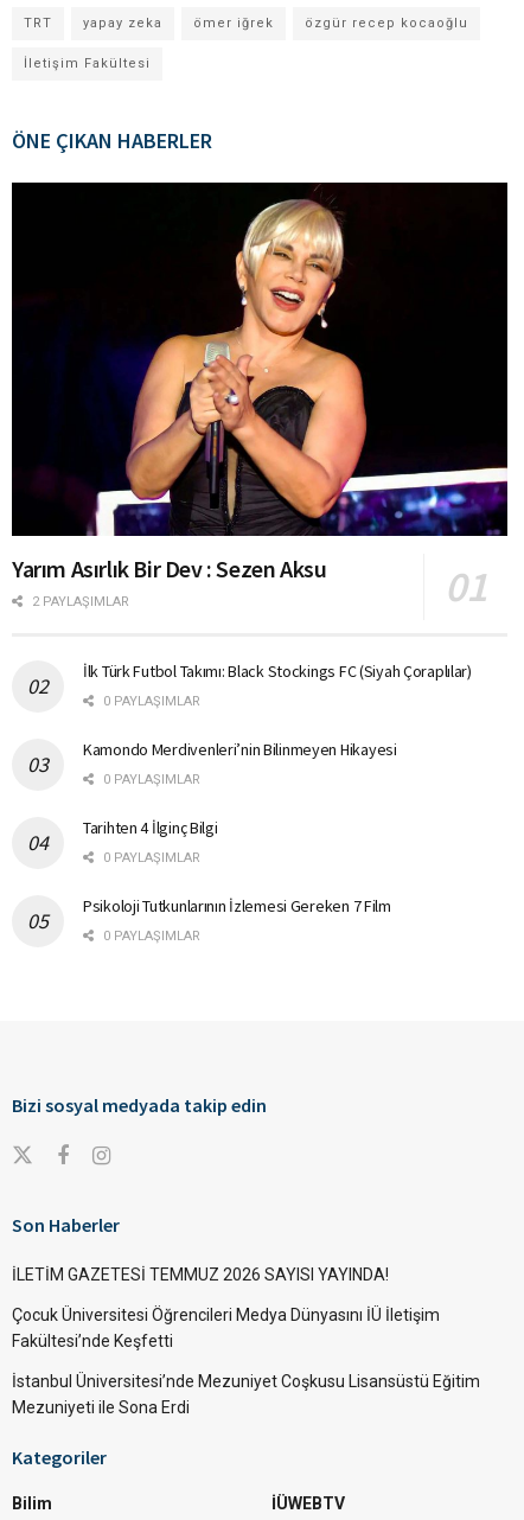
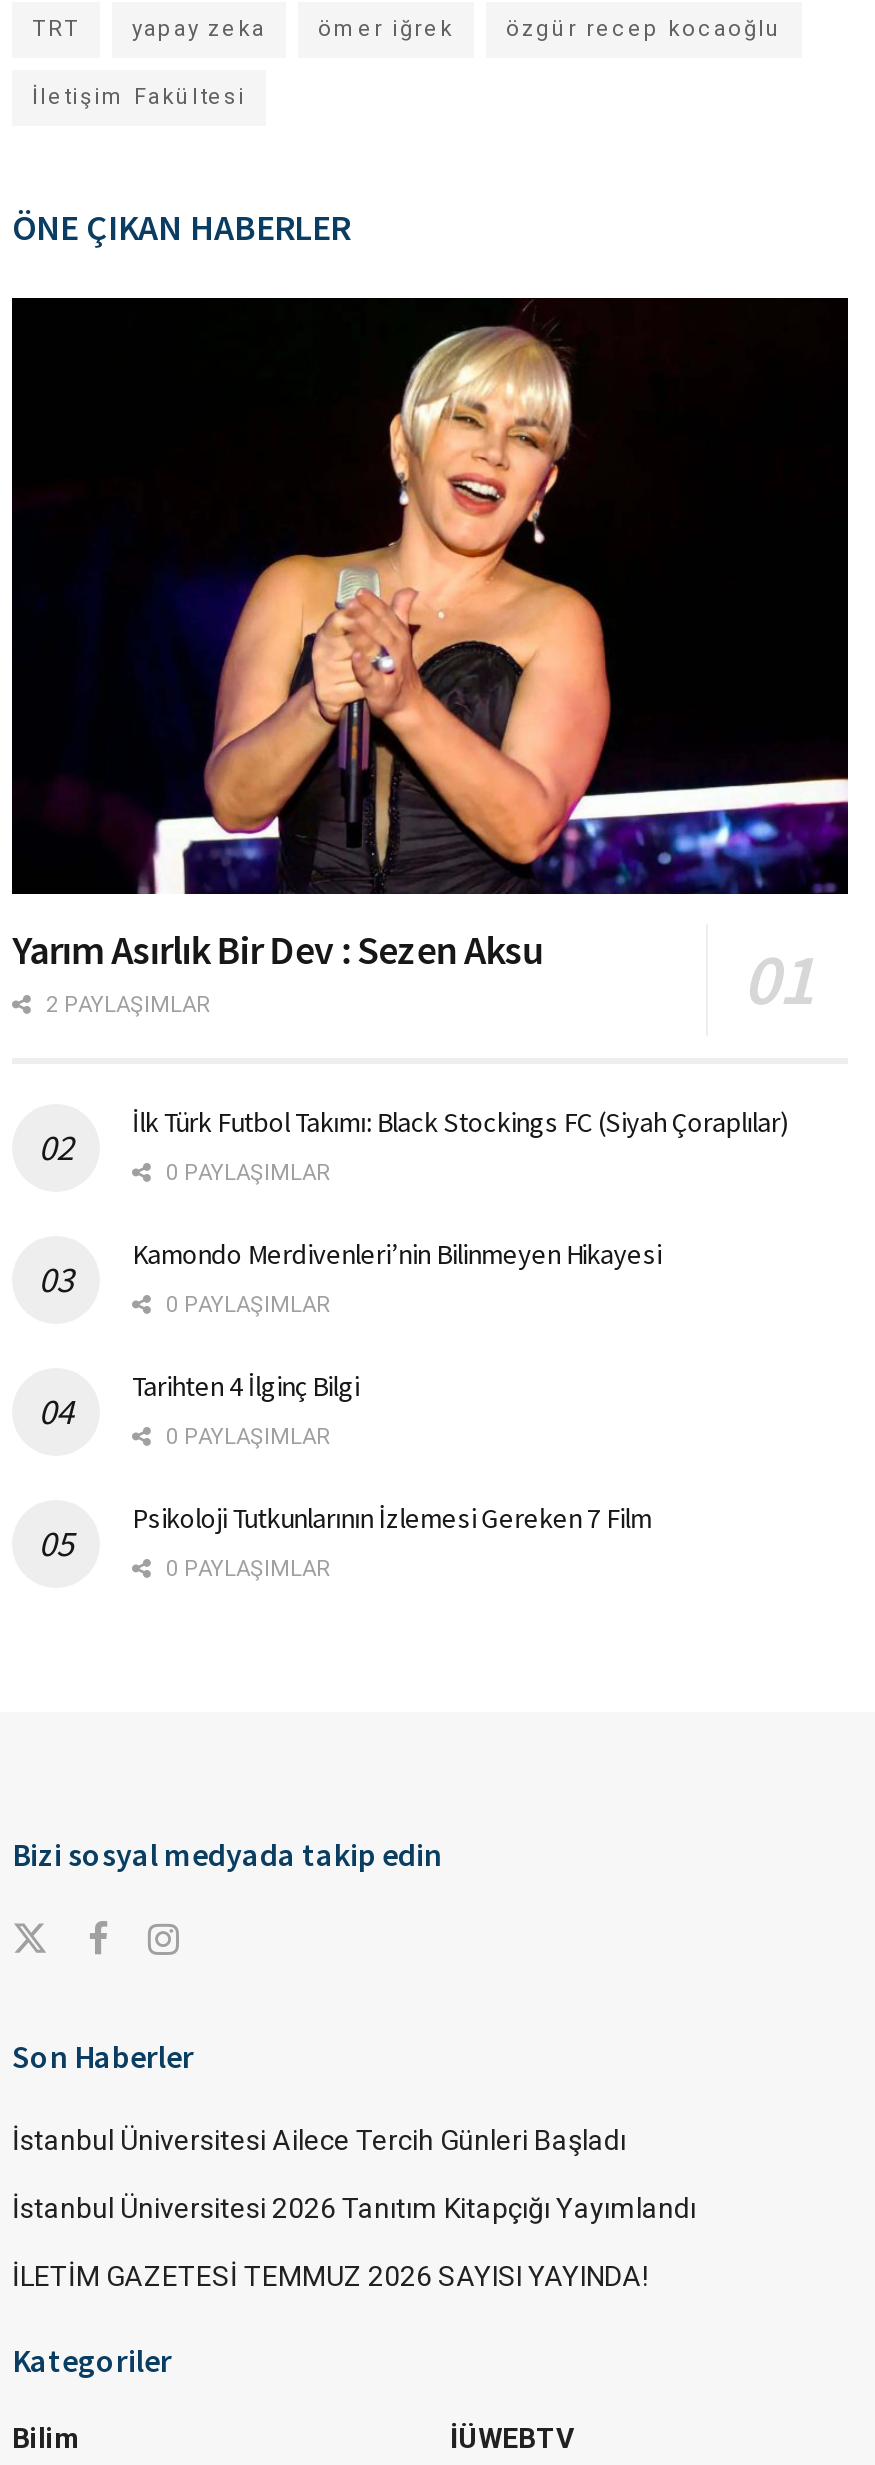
none -> [12,2125,696,2225] İstanbul Üniversitesi Ailece Tercih Günleri Başladı | İstanbul Üniversitesi 2026 Tanıtım Kitapçığı Yayımlandı
moved [12,1266,389,1285] -> [12,2261,648,2293]: İLETİM GAZETESİ TEMMUZ 2026 SAYISI YAYINDA!
[12,1306,480,1417] Çocuk Üniversitesi Öğrencileri Medya Dünyasını İÜ İletişim | Fakültesi’nde Keşfetti | İstanbul Üniversitesi’nde Mezuniyet Coşkusu Lisansüstü Eğitim | Mezuniyeti ile Sona Erdi -> none

